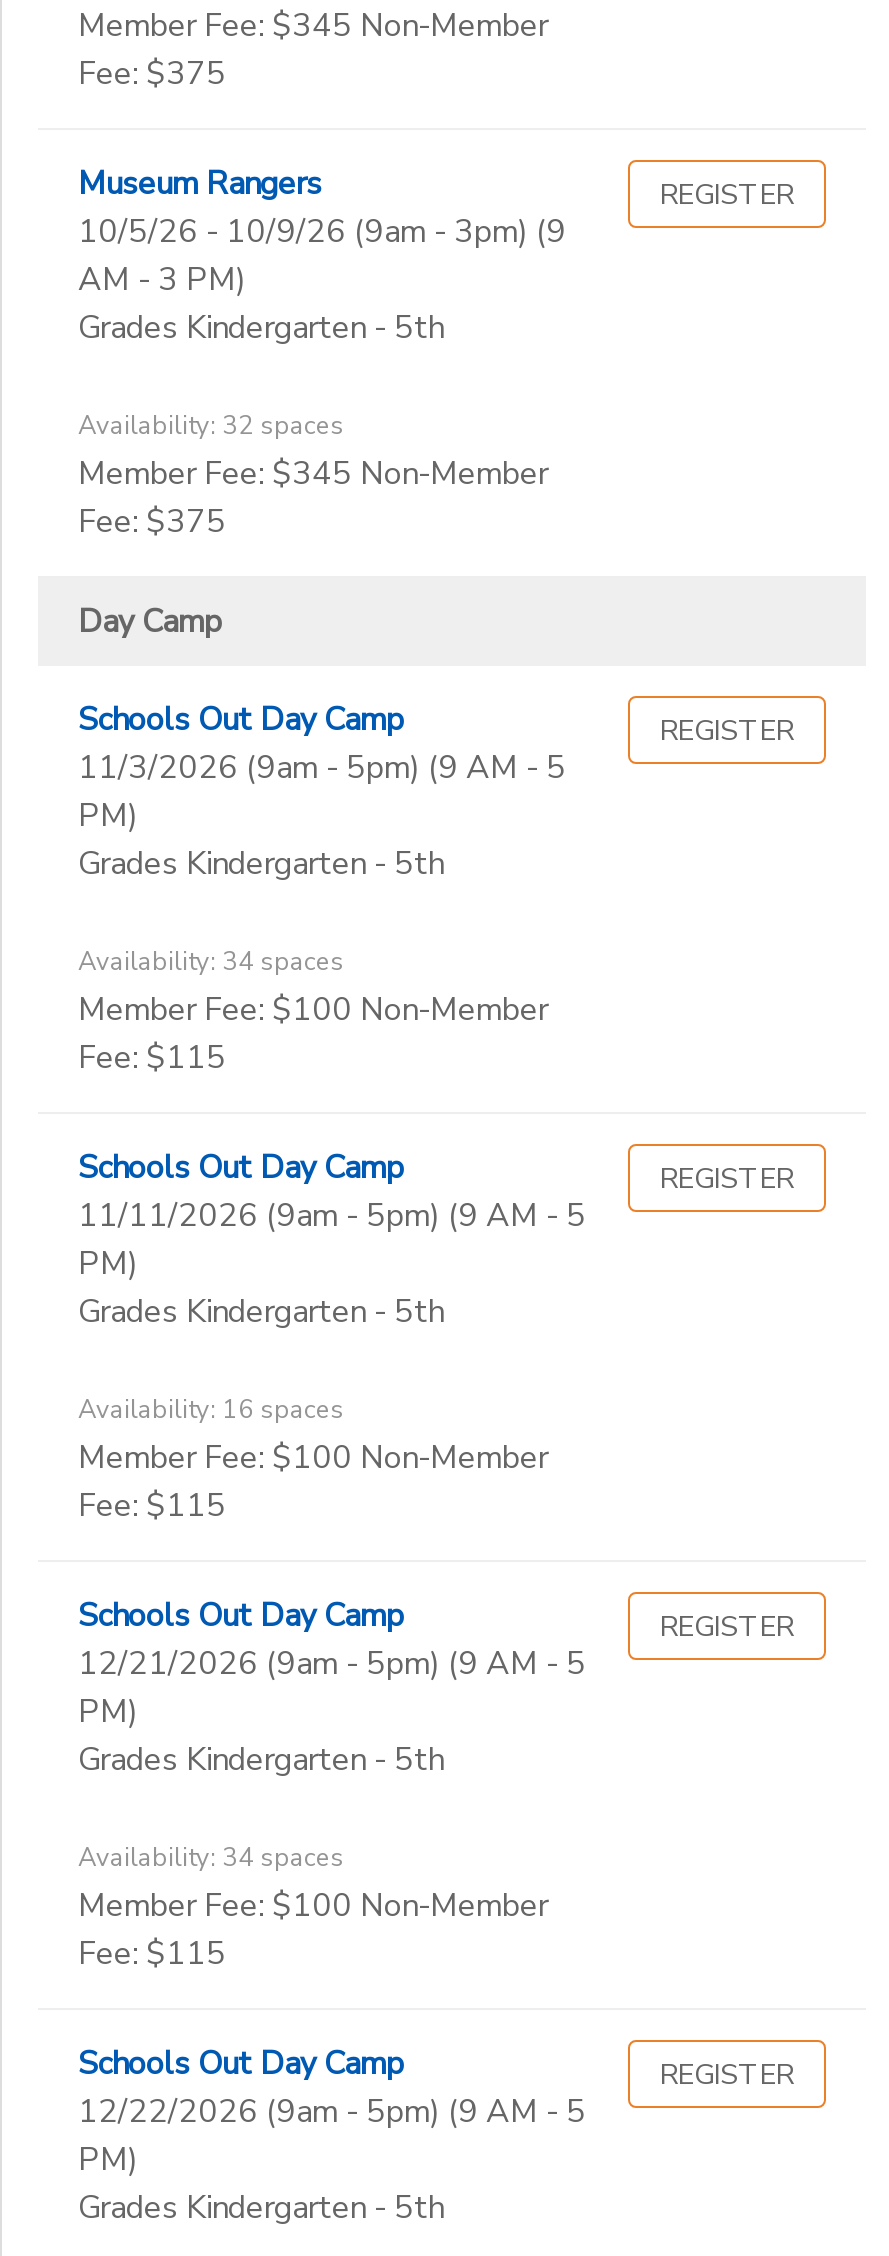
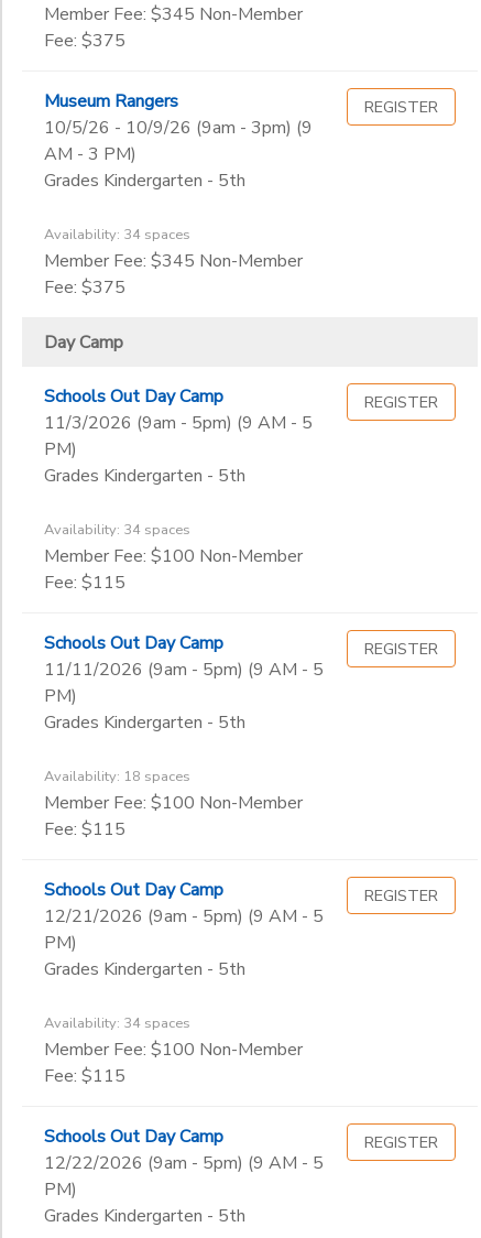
[78,408,344,444] Availability: 32 spaces -> [44,225,190,245] Availability: 34 spaces
[78,1392,344,1428] Availability: 16 spaces -> [44,767,190,787] Availability: 18 spaces

